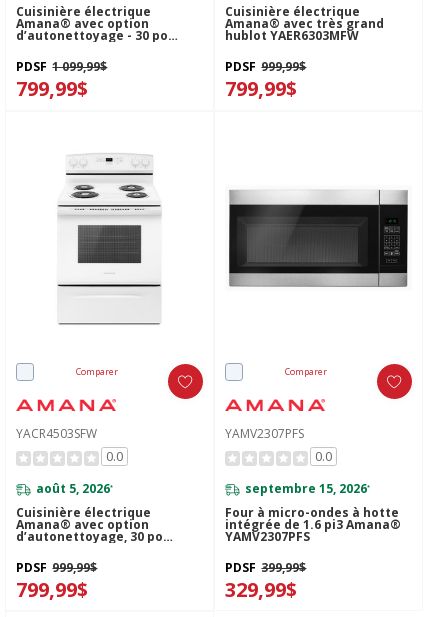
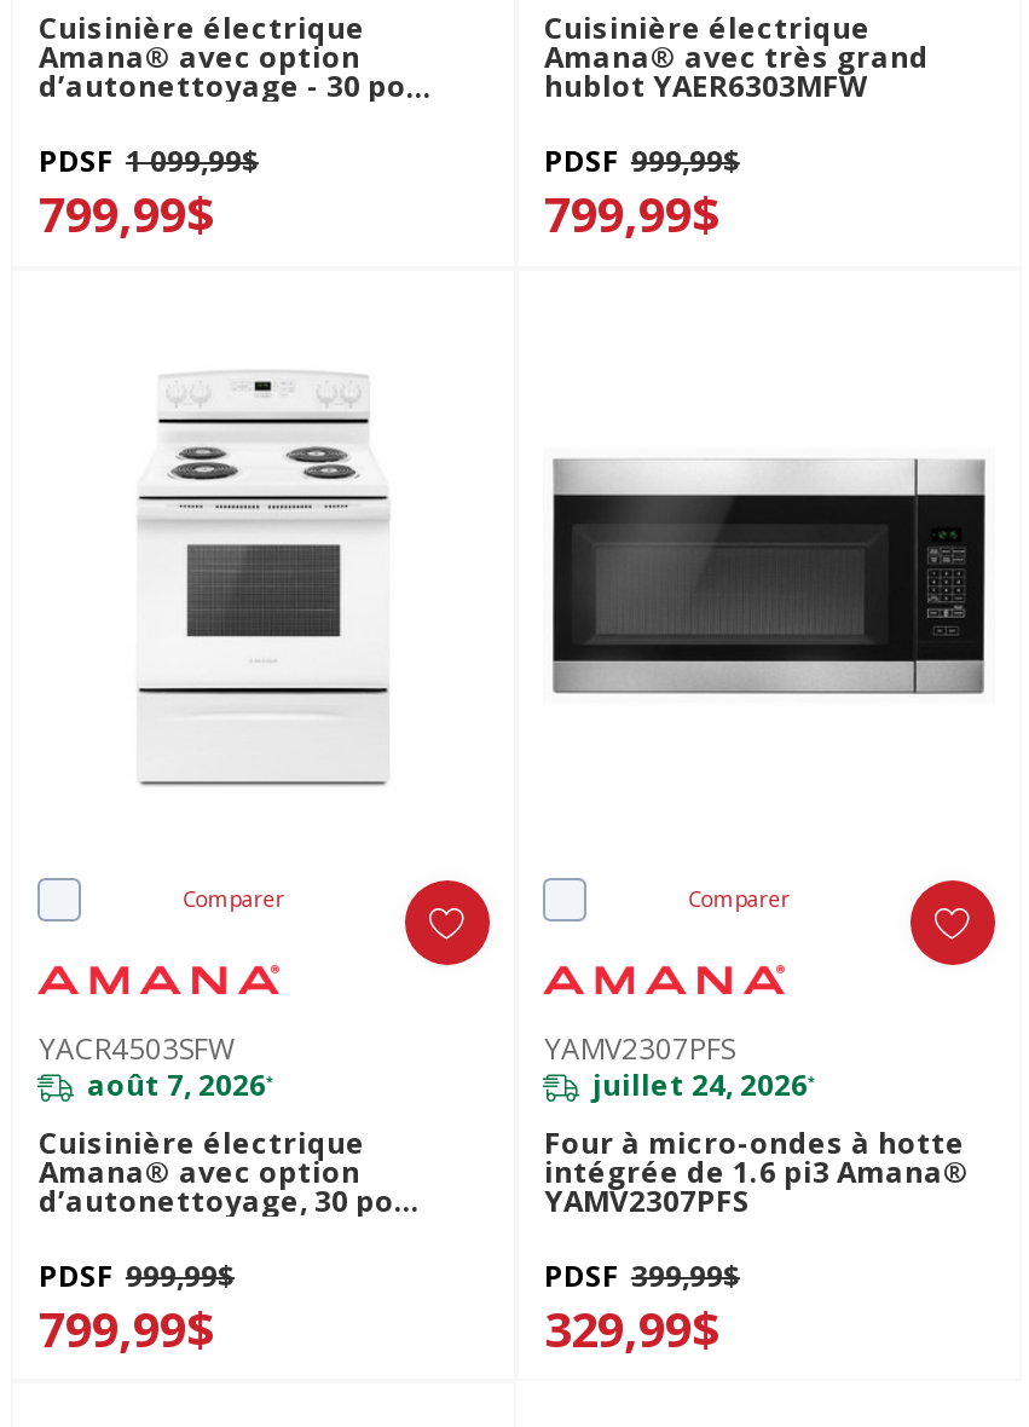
[36,447,123,497] 0.0 | août 5, 2026* -> [87,1065,273,1106] août 7, 2026*
[245,447,370,497] 0.0 | septembre 15, 2026* -> [592,1065,815,1106] juillet 24, 2026*

